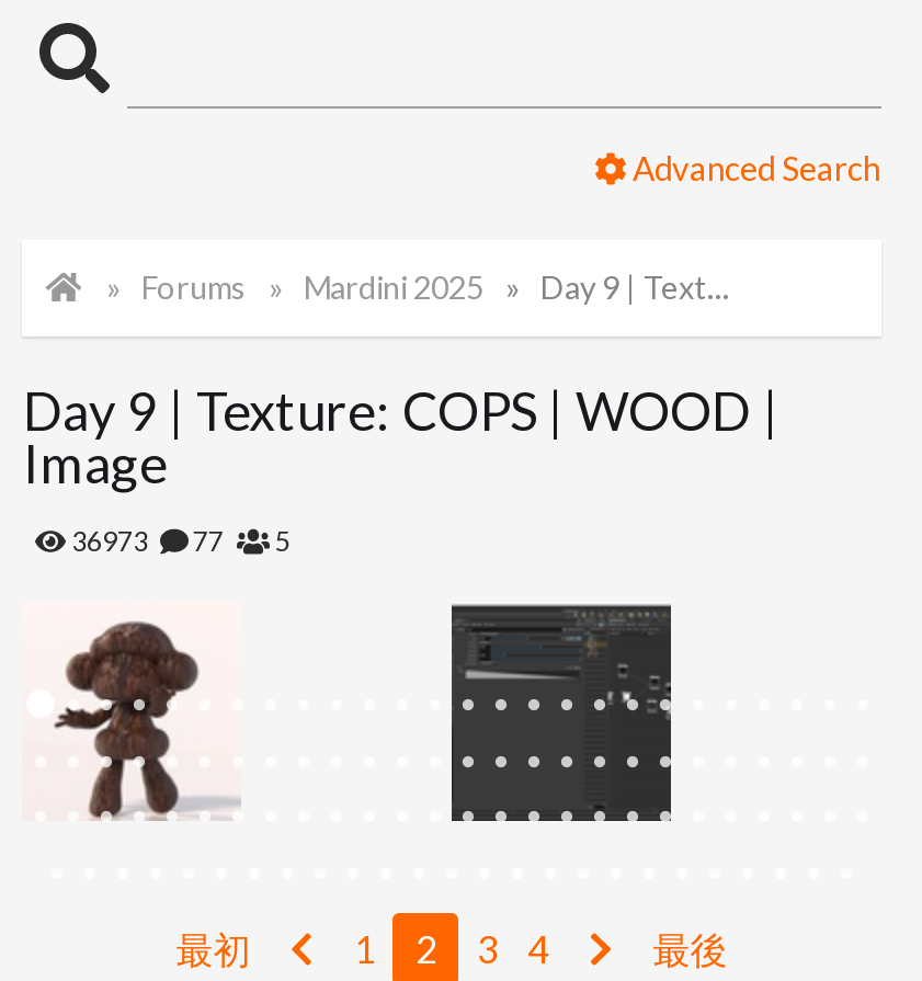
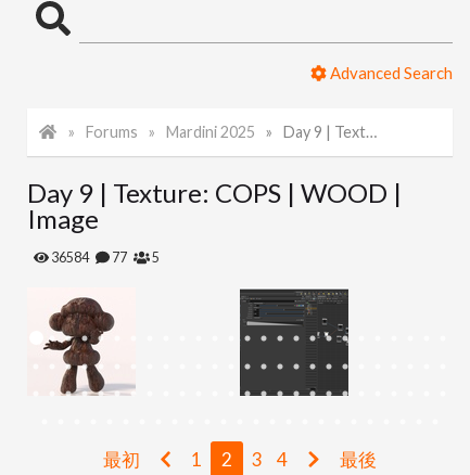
[67,525,161,558] 36973 -> [49,249,96,266] 36584

